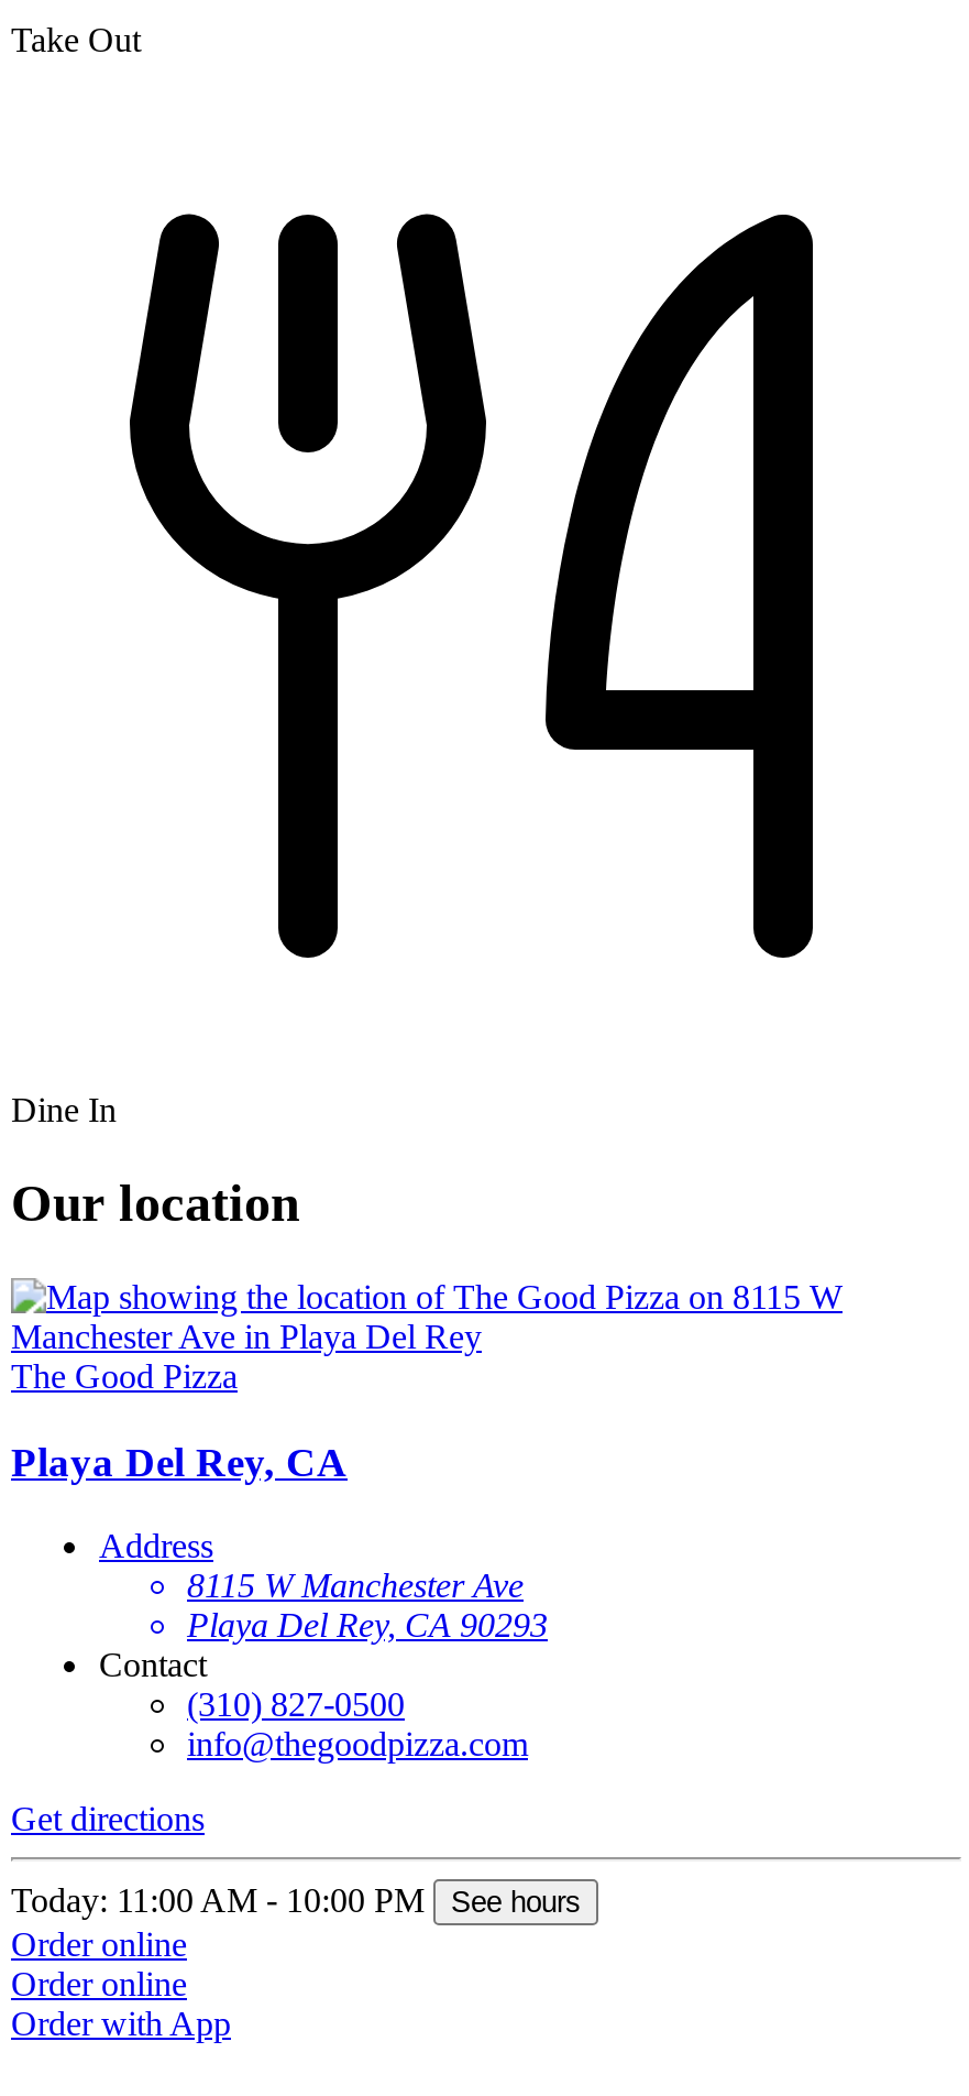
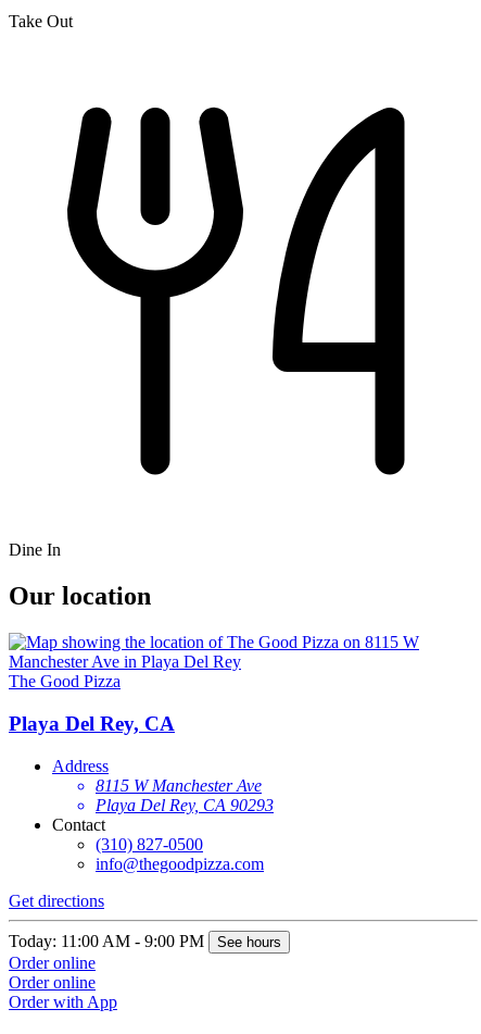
[11,1883,581,1920] Today: 11:00 AM - 10:00 PM See hours -> [9,931,281,950] Today: 11:00 AM - 9:00 PM See hours

